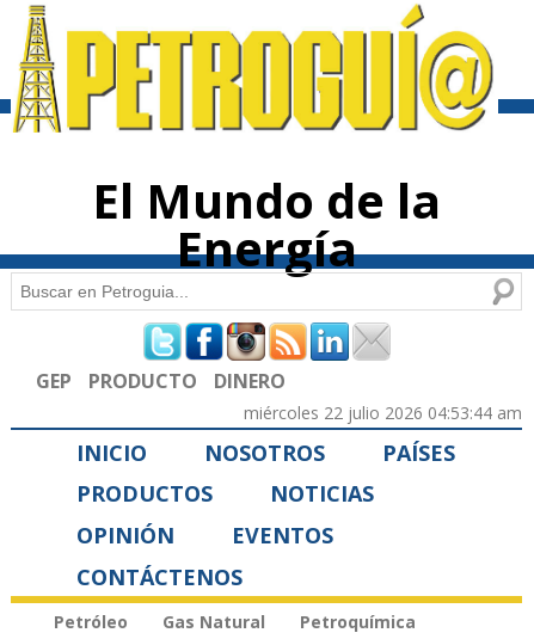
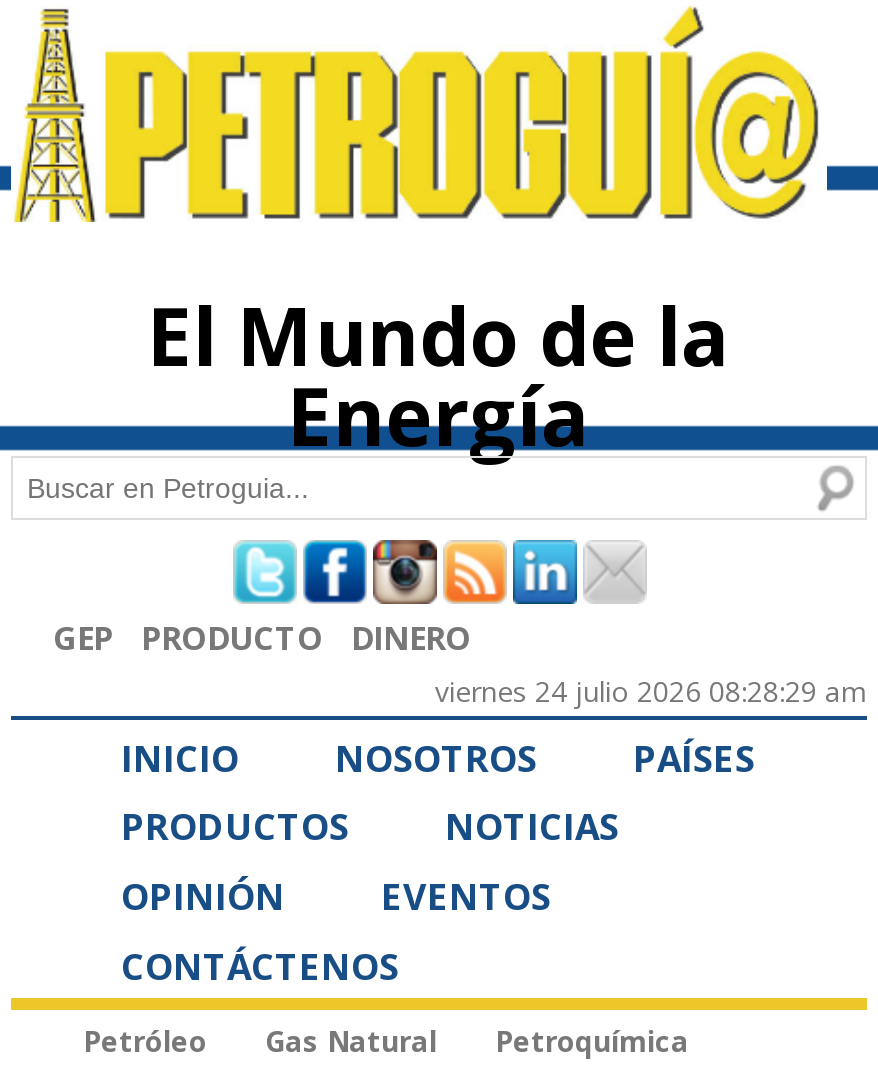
[244,401,522,424] miércoles 22 julio 2026 04:53:44 am -> [435,672,867,710] viernes 24 julio 2026 08:28:29 am

